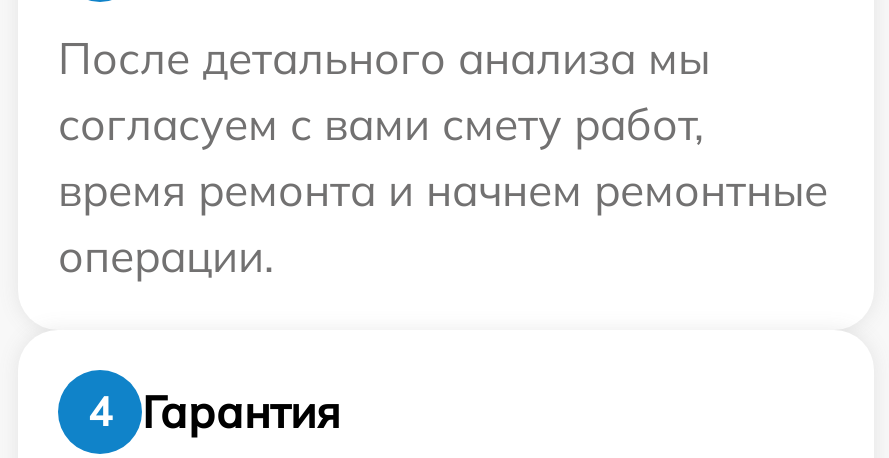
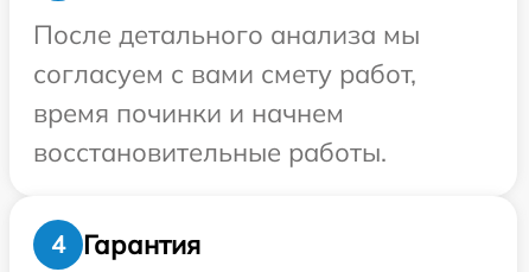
[58,162,828,284] время ремонта и начнем ремонтные | операции. -> [33,96,387,169] время починки и начнем | восстановительные работы.

